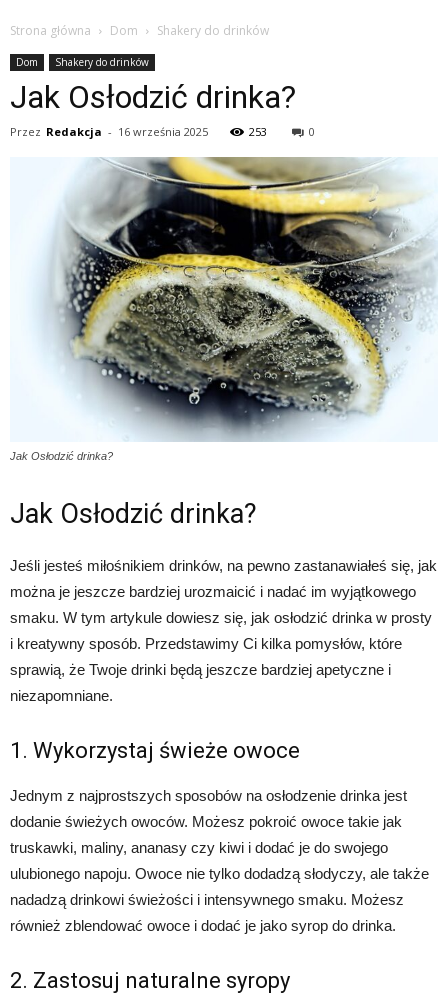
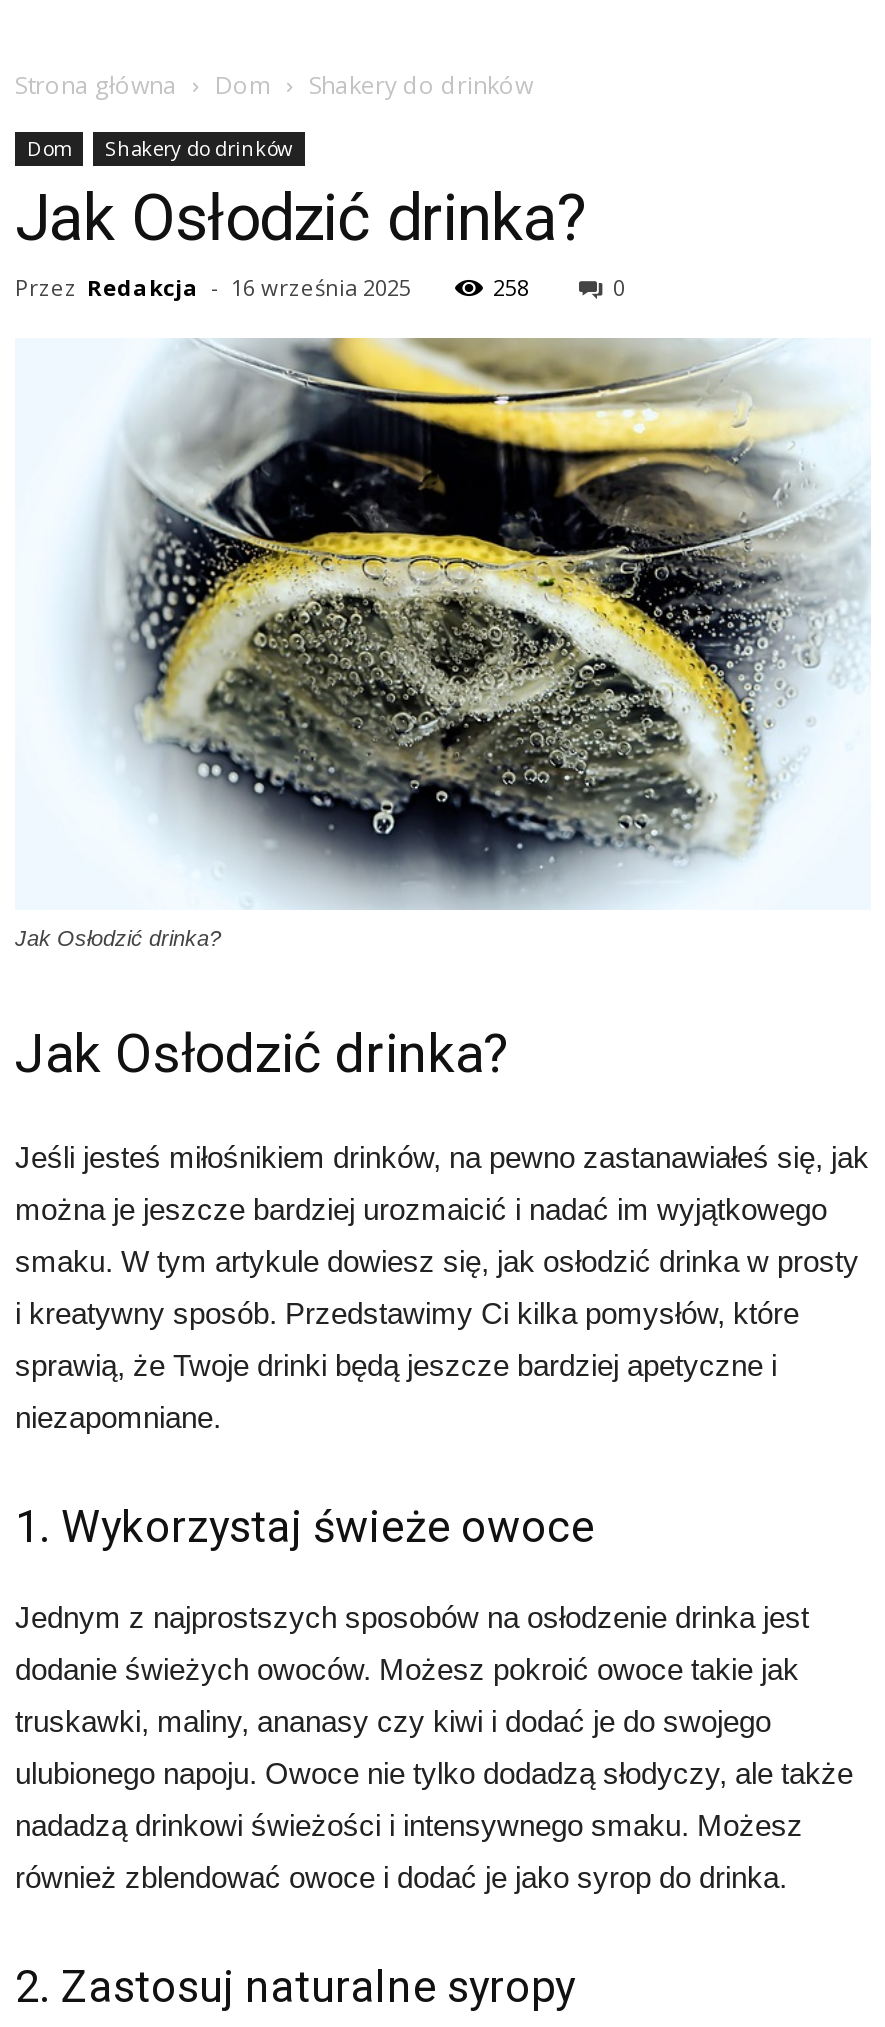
[249,124,267,139] 253 -> [493,272,529,302] 258

